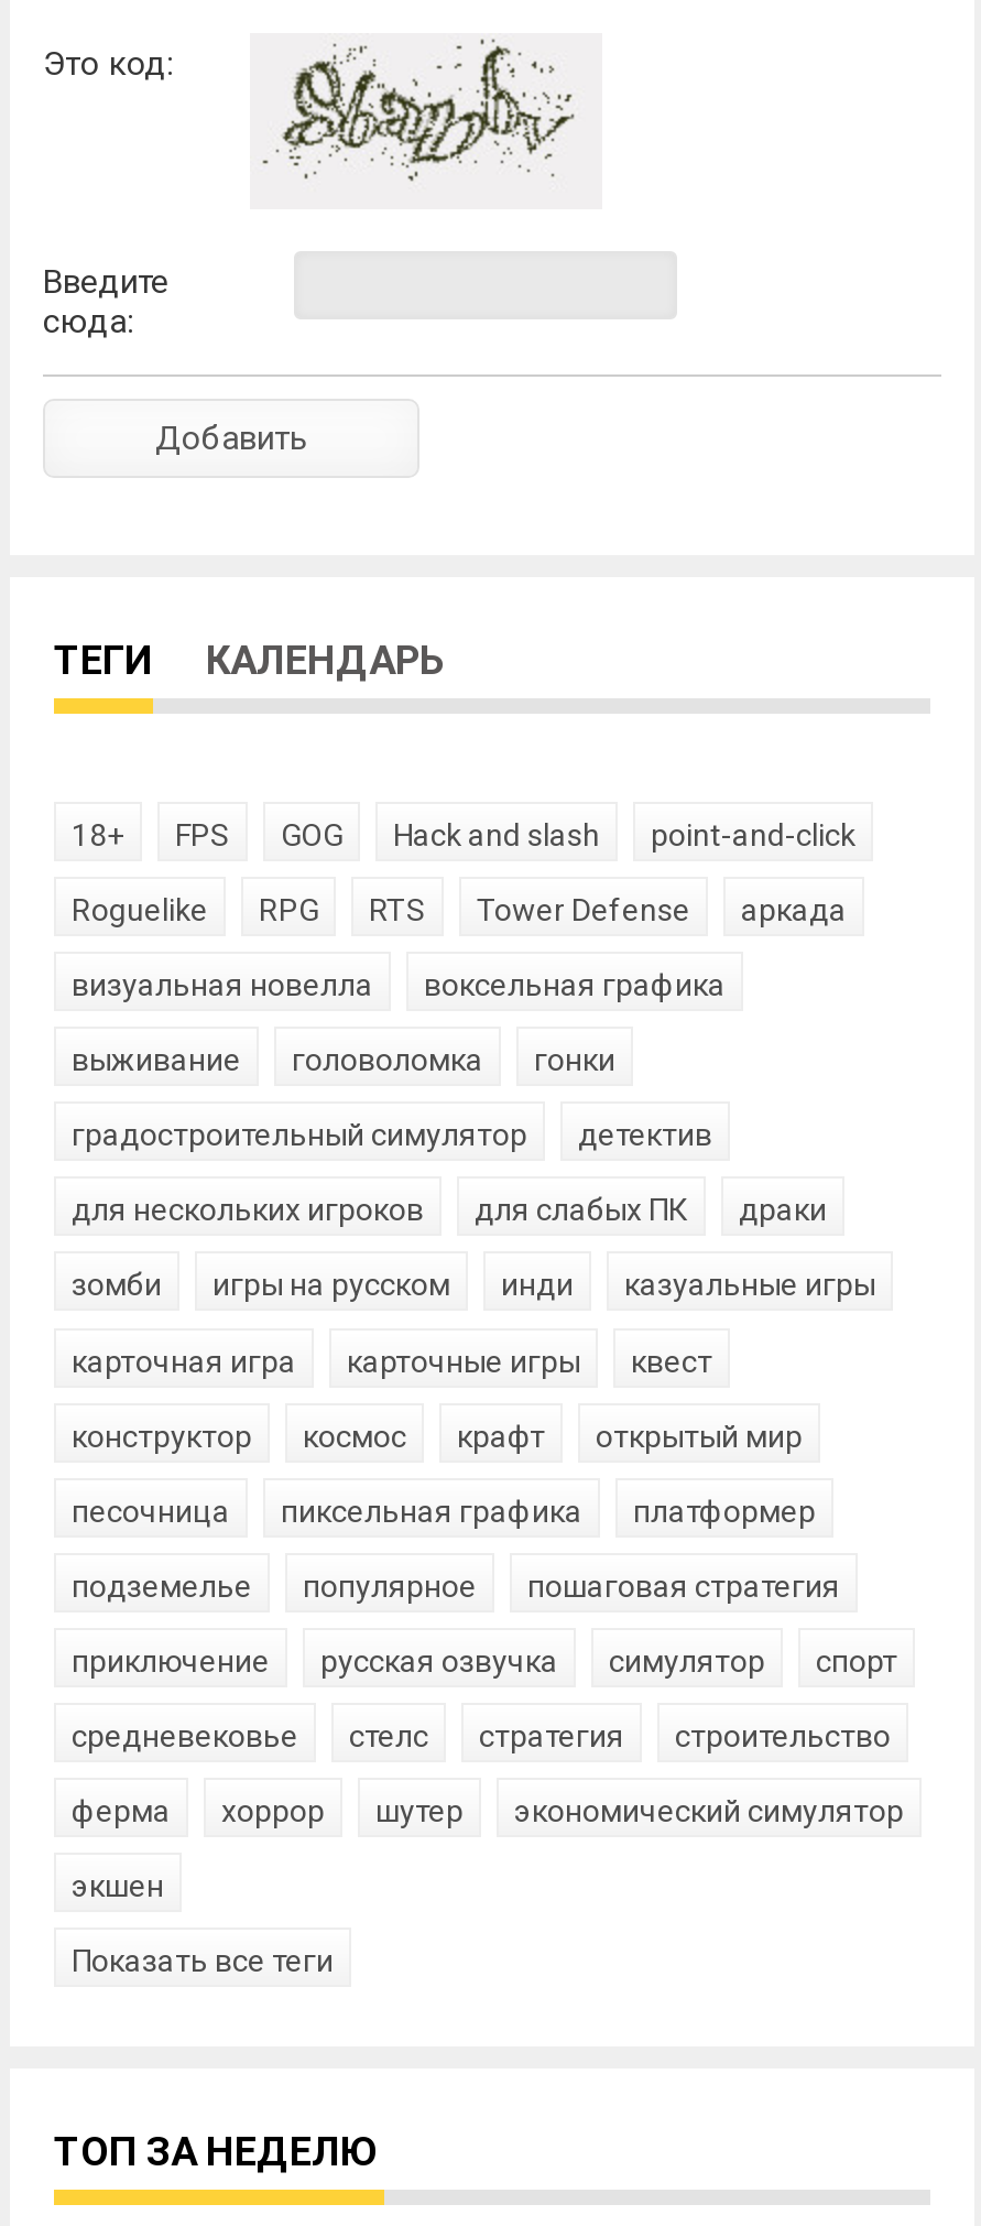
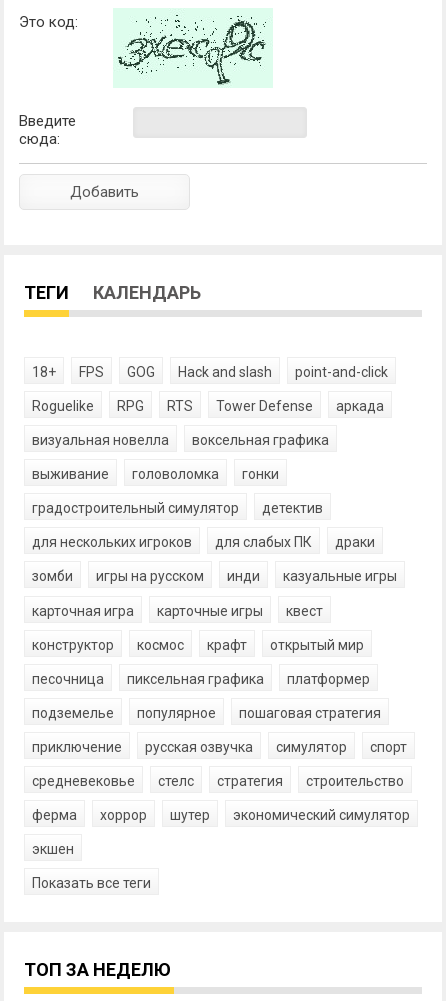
[254,35,598,205] [image] -> [114,9,272,87] [image]

